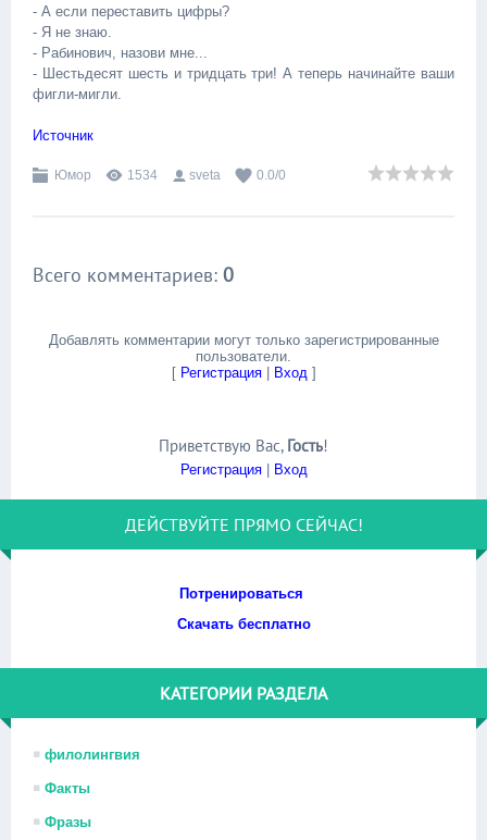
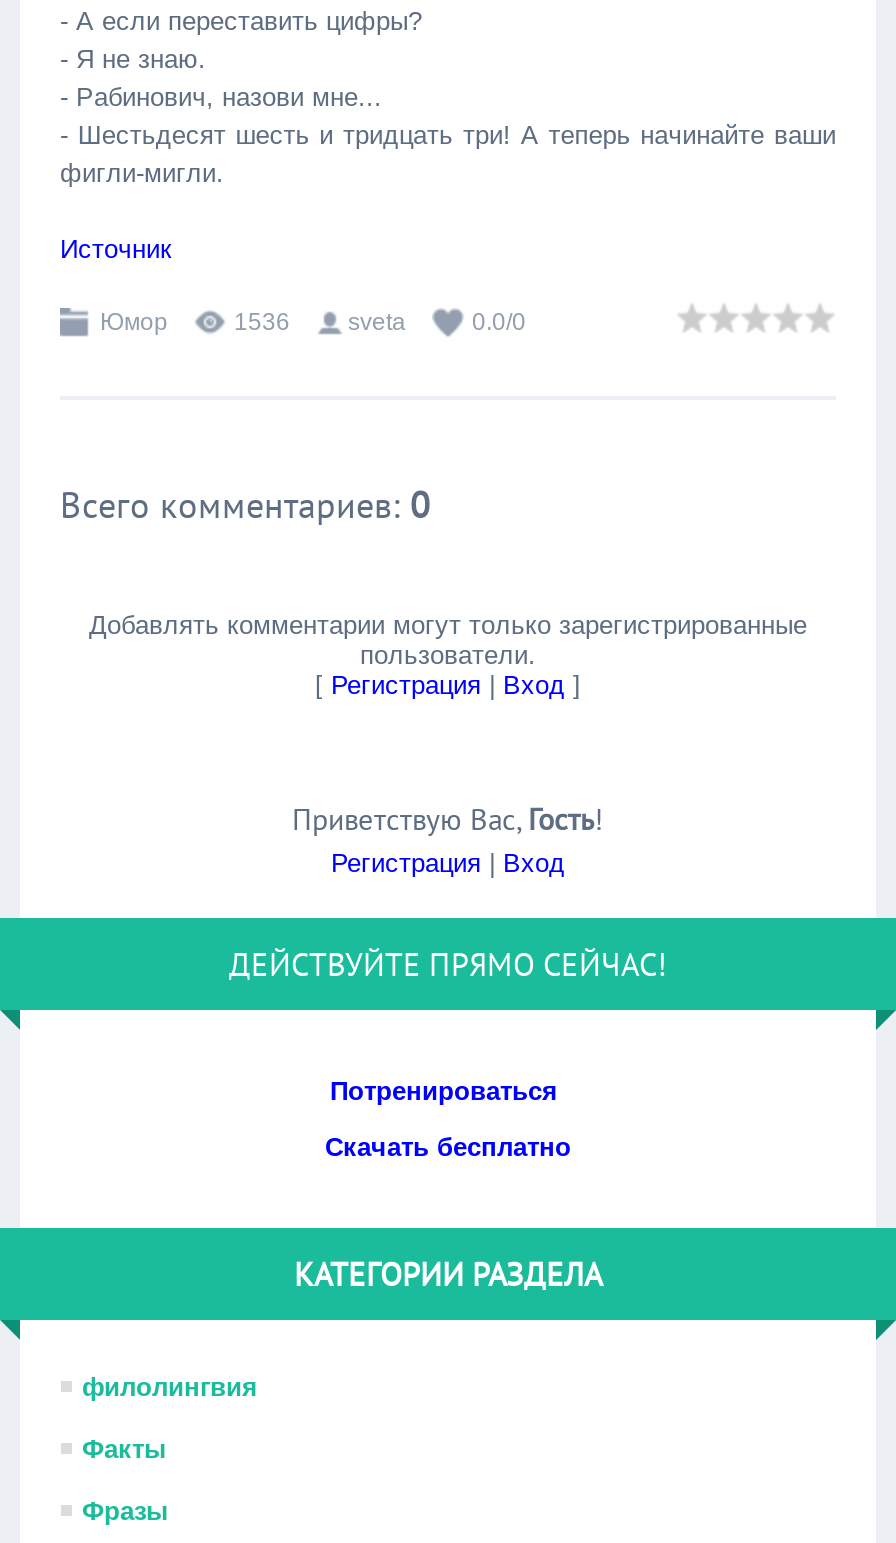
[127,168,158,183] 1534 -> [234,308,290,336] 1536

